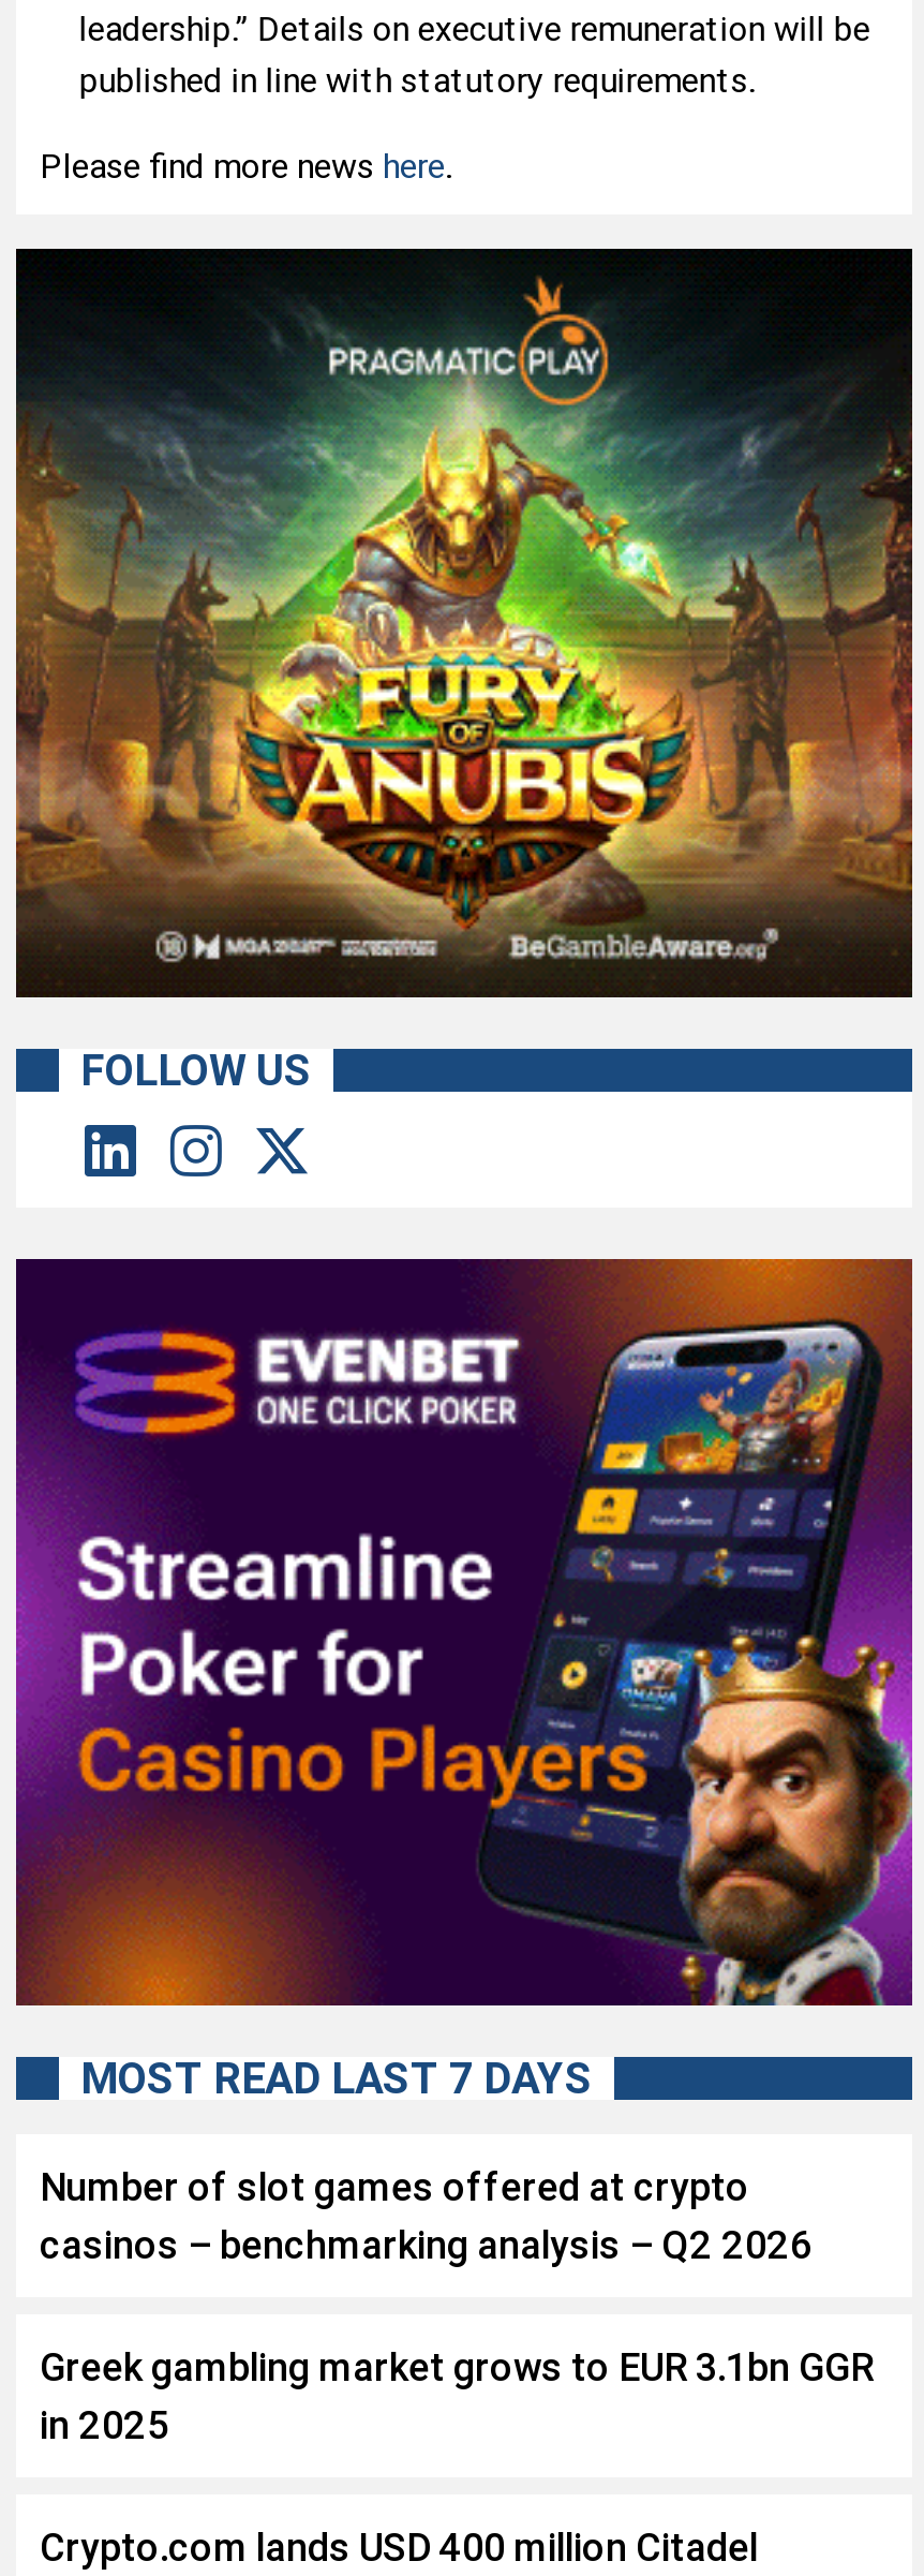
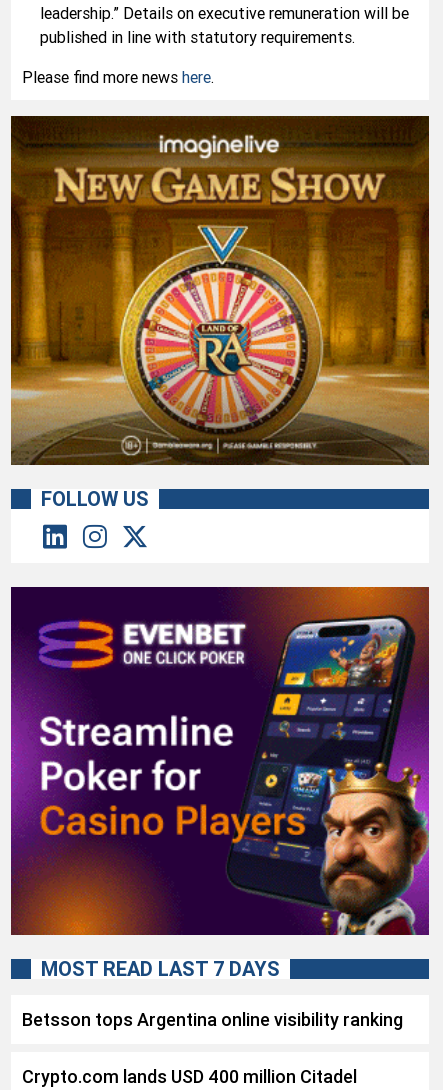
[14,249,912,997] [image] -> [10,116,430,465] [image]
[40,2162,874,2449] Number of slot games offered at crypto | casinos – benchmarking analysis – Q2 2026 | Greek gambling market grows to EUR 3.1bn GGR | in 2025 -> [22,1008,403,1031] Betsson tops Argentina online visibility ranking

